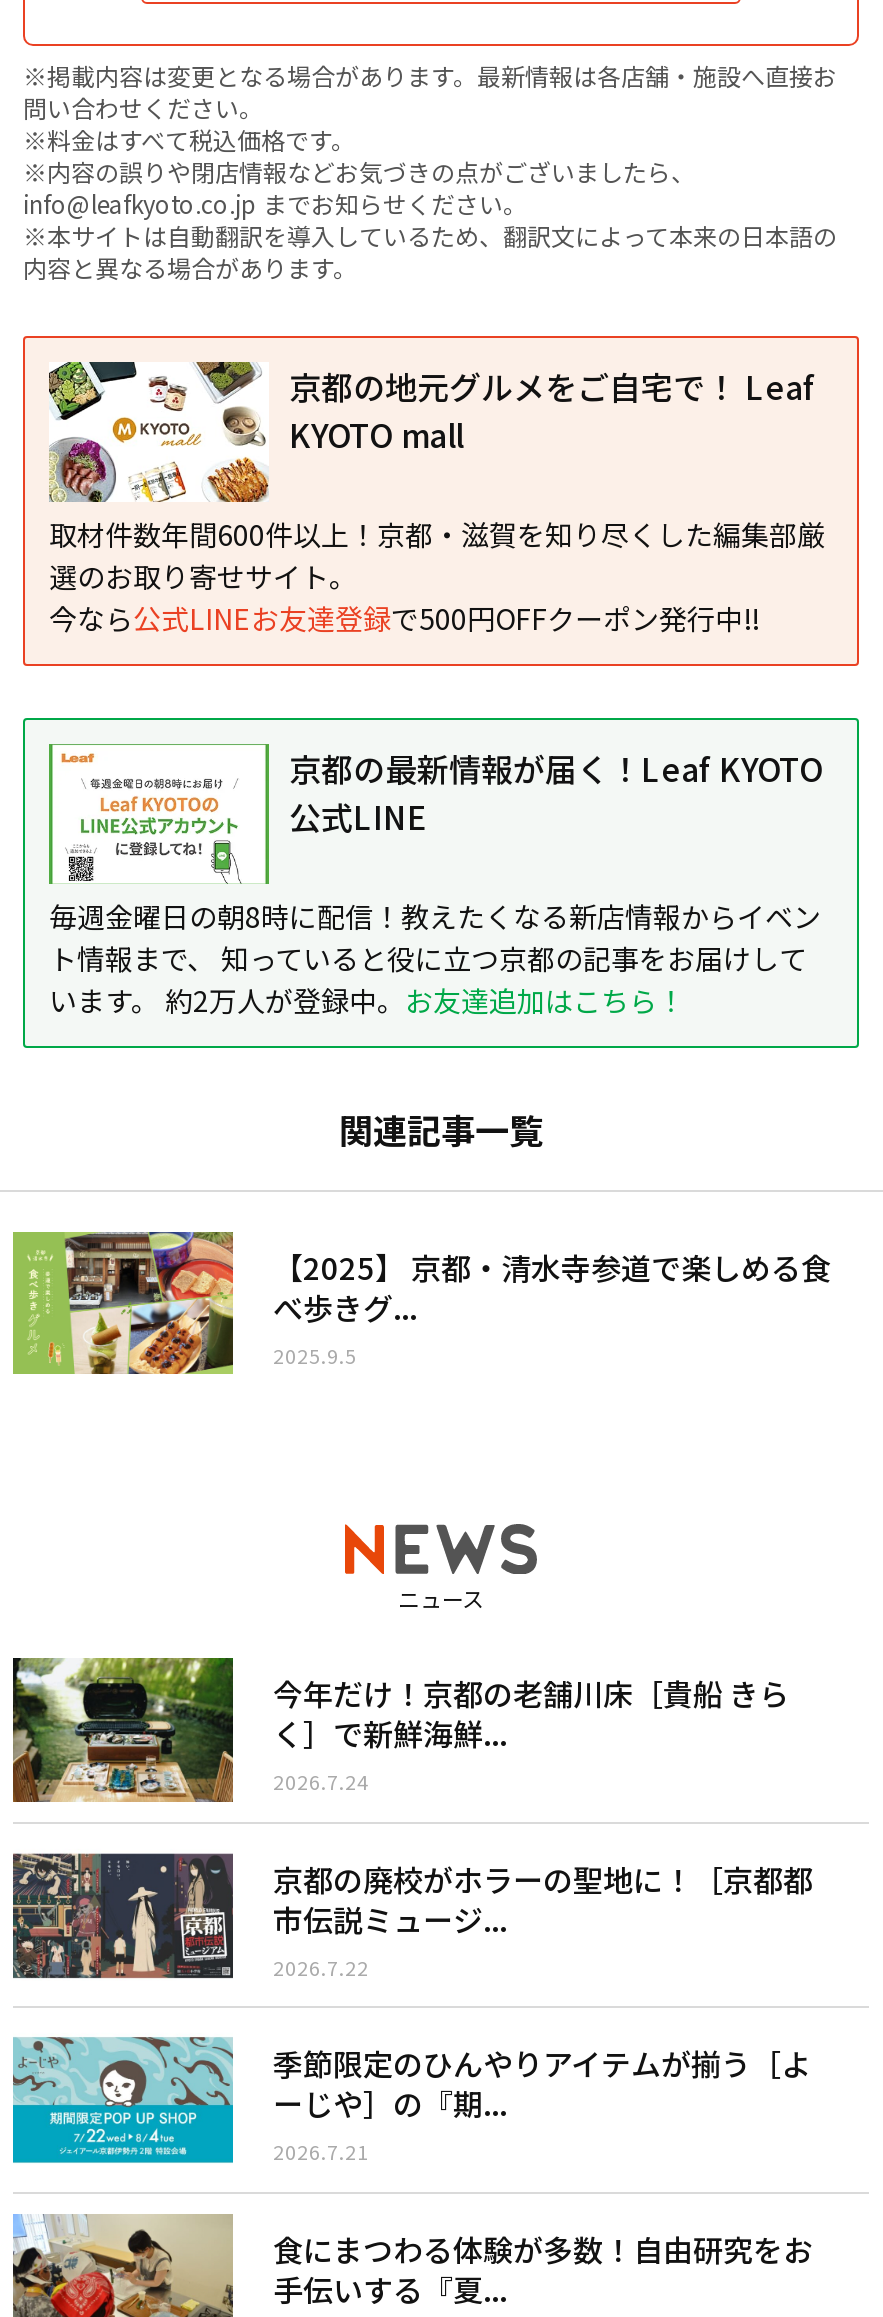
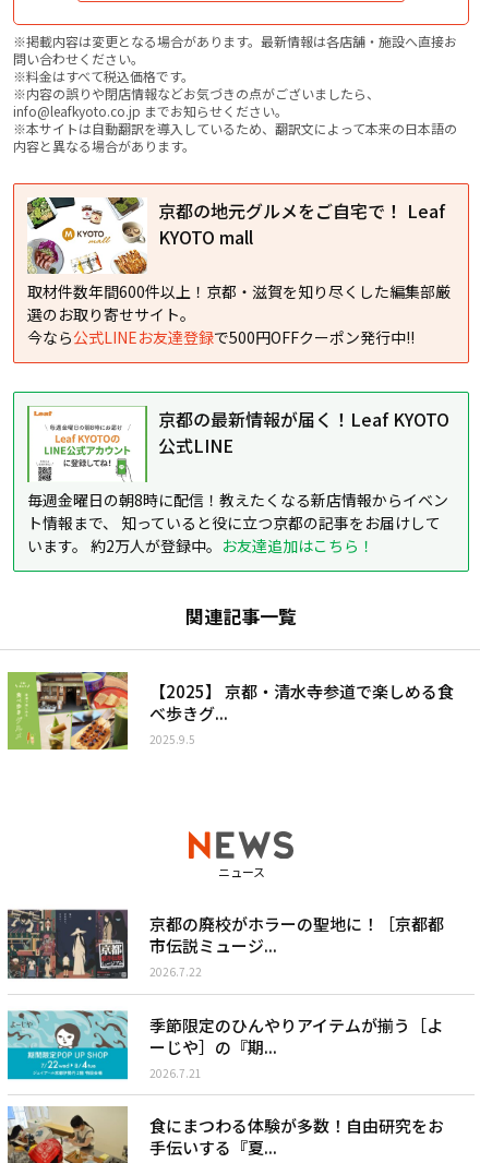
[11,1654,789,1804] [image] | 今年だけ！京都の老舗川床［貴船 きら | く］で新鮮海鮮... | 2026.7.24 -> none

